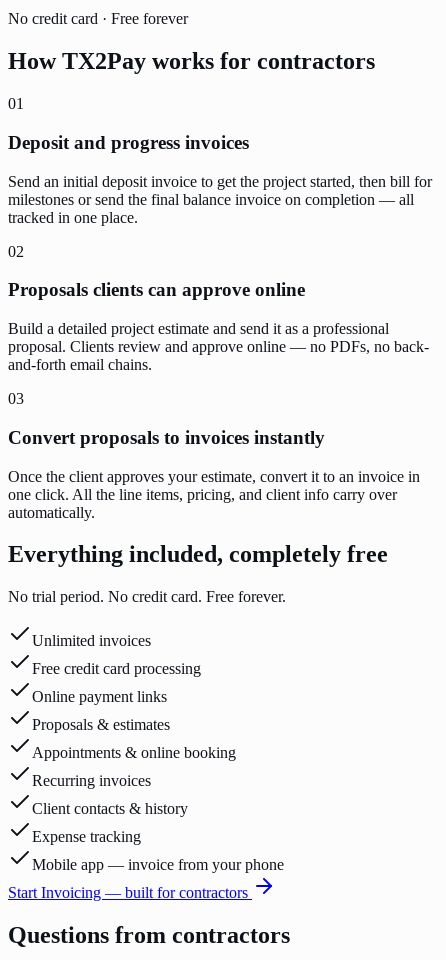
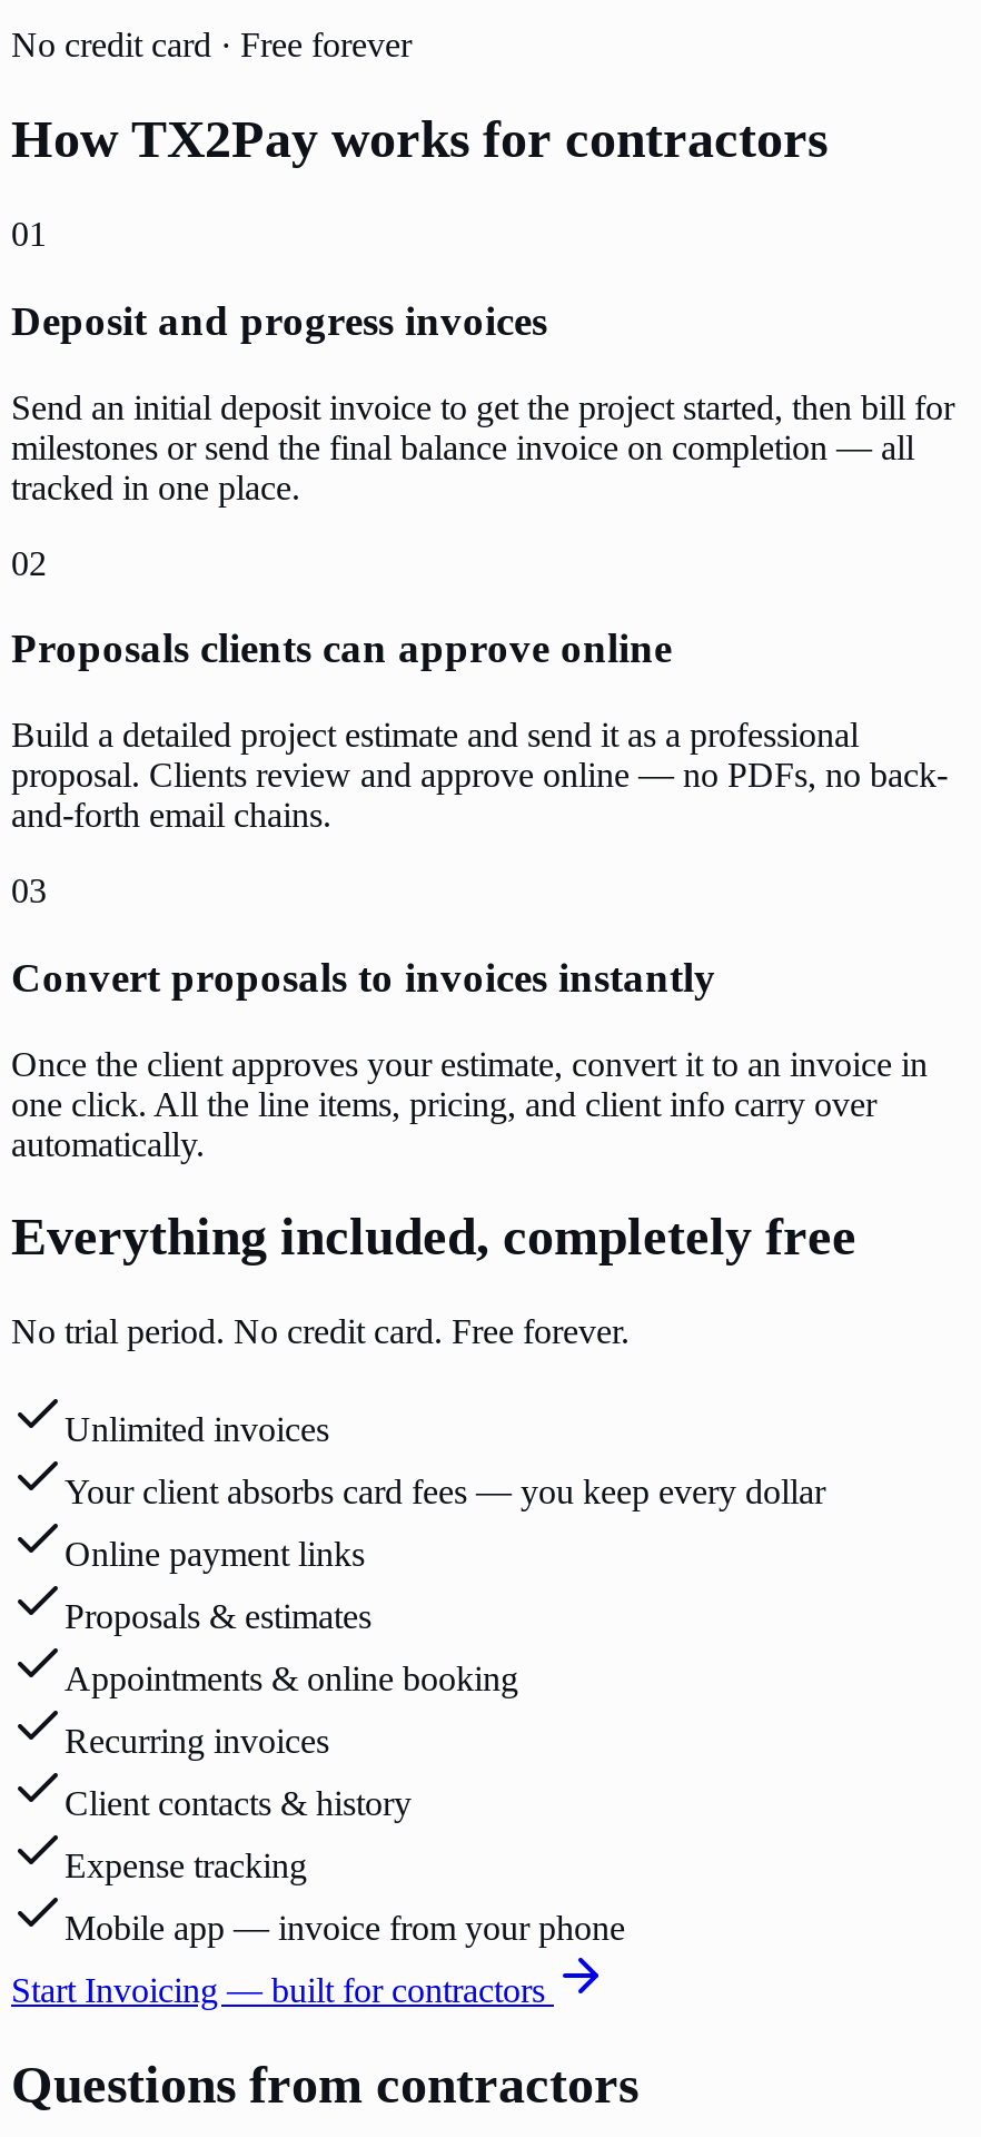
[32,660,201,677] Free credit card processing -> [65,1473,825,1511] Your client absorbs card fees — you keep every dollar

